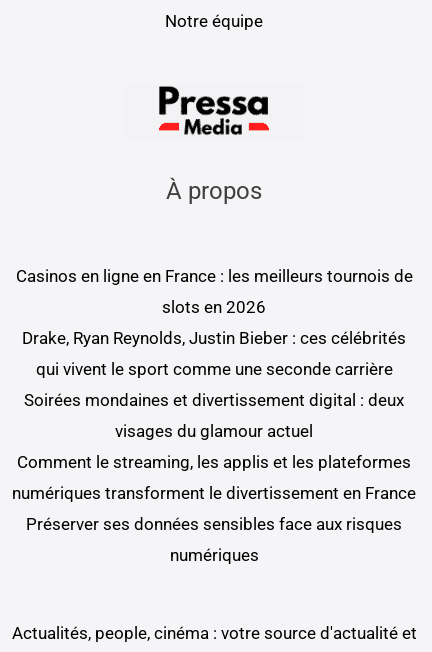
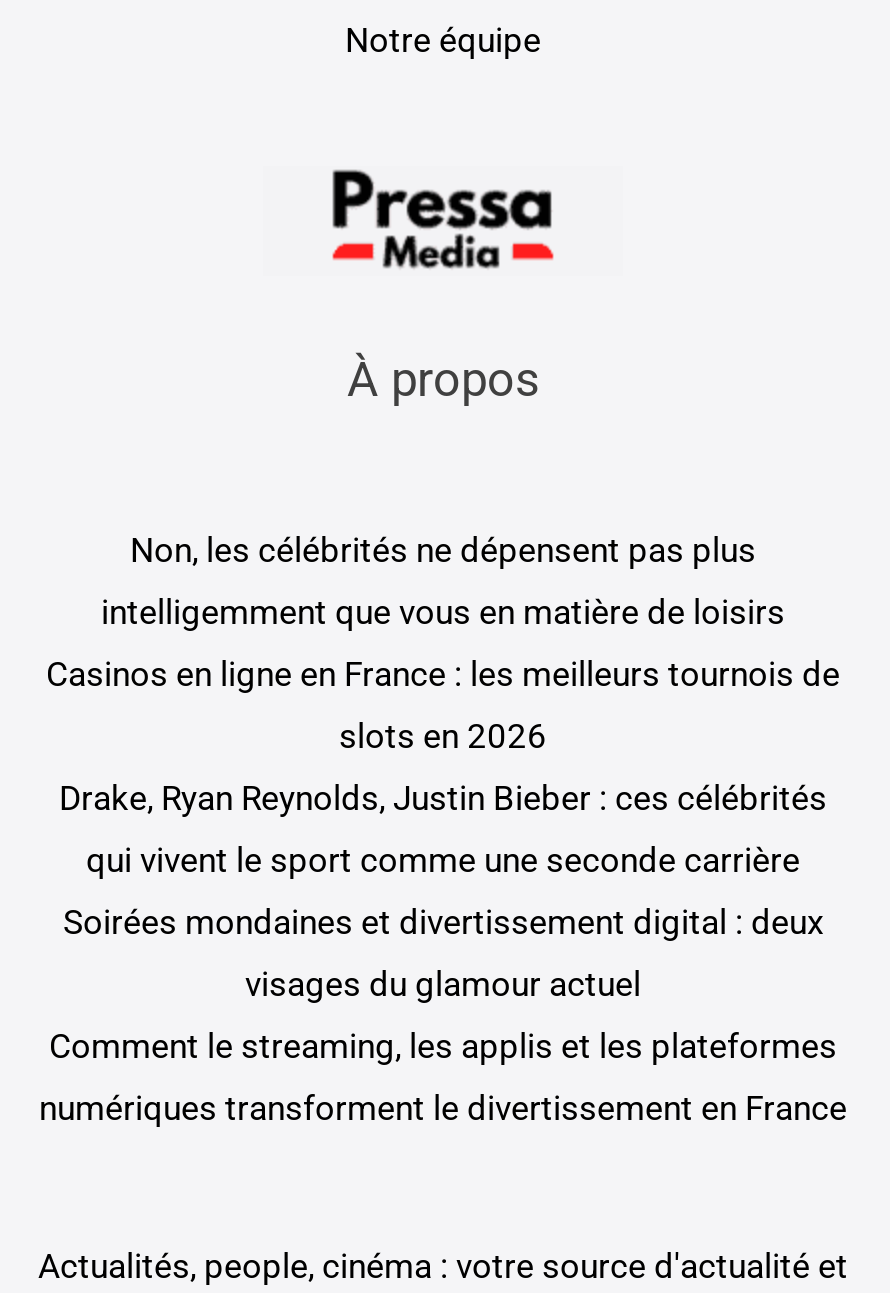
none -> [101,530,785,632] Non, les célébrités ne dépensent pas plus | intelligemment que vous en matière de loisirs
moved [12,266,416,503] -> [39,654,847,1128]: Casinos en ligne en France : les meilleurs tournois de | slots en 2026 | Drake, Ryan Reynolds, Justin Bieber : ces célébrités | qui vivent le sport comme une seconde carrière | Soirées mondaines et divertissement digital : deux | visages du glamour actuel | Comment le streaming, les applis et les plateformes | numériques transforment le divertissement en France
[26,514,402,565] Préserver ses données sensibles face aux risques | numériques -> none

